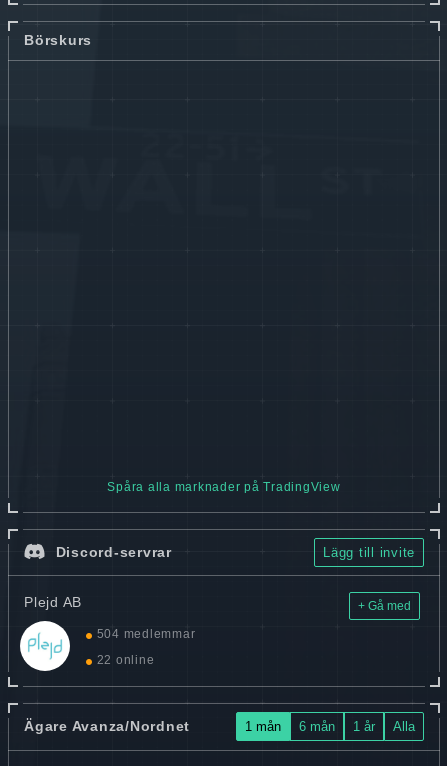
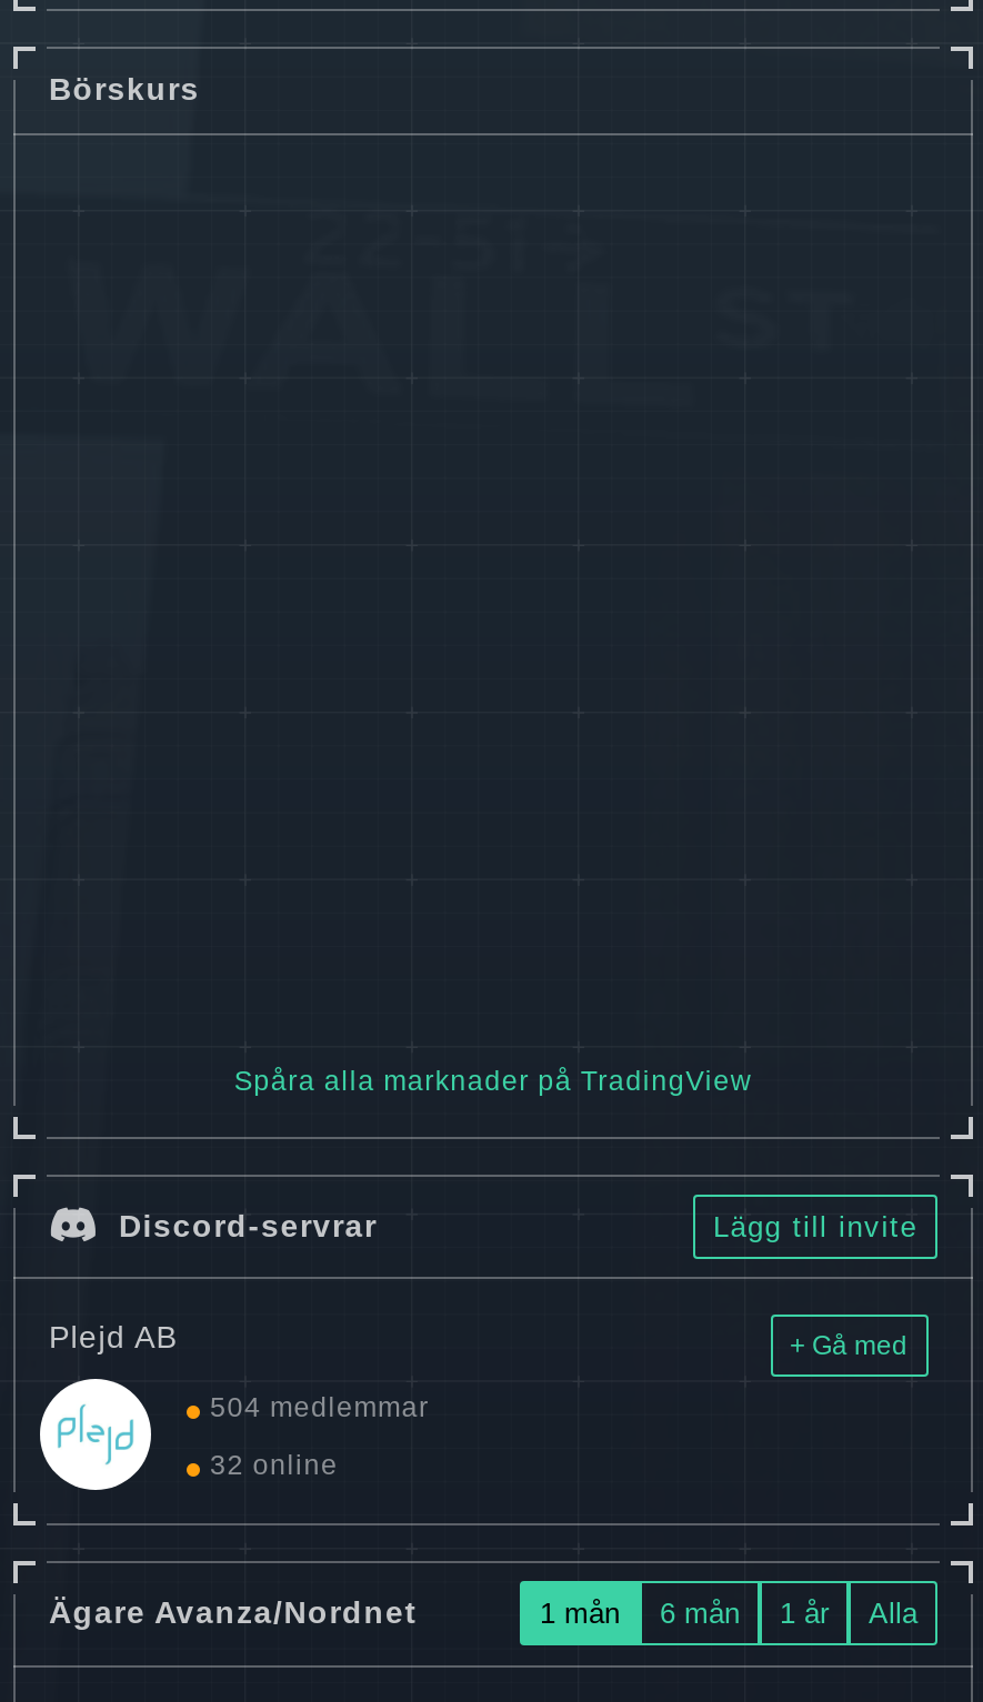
[93,653,154,667] 22 online -> [202,1451,338,1482] 32 online

